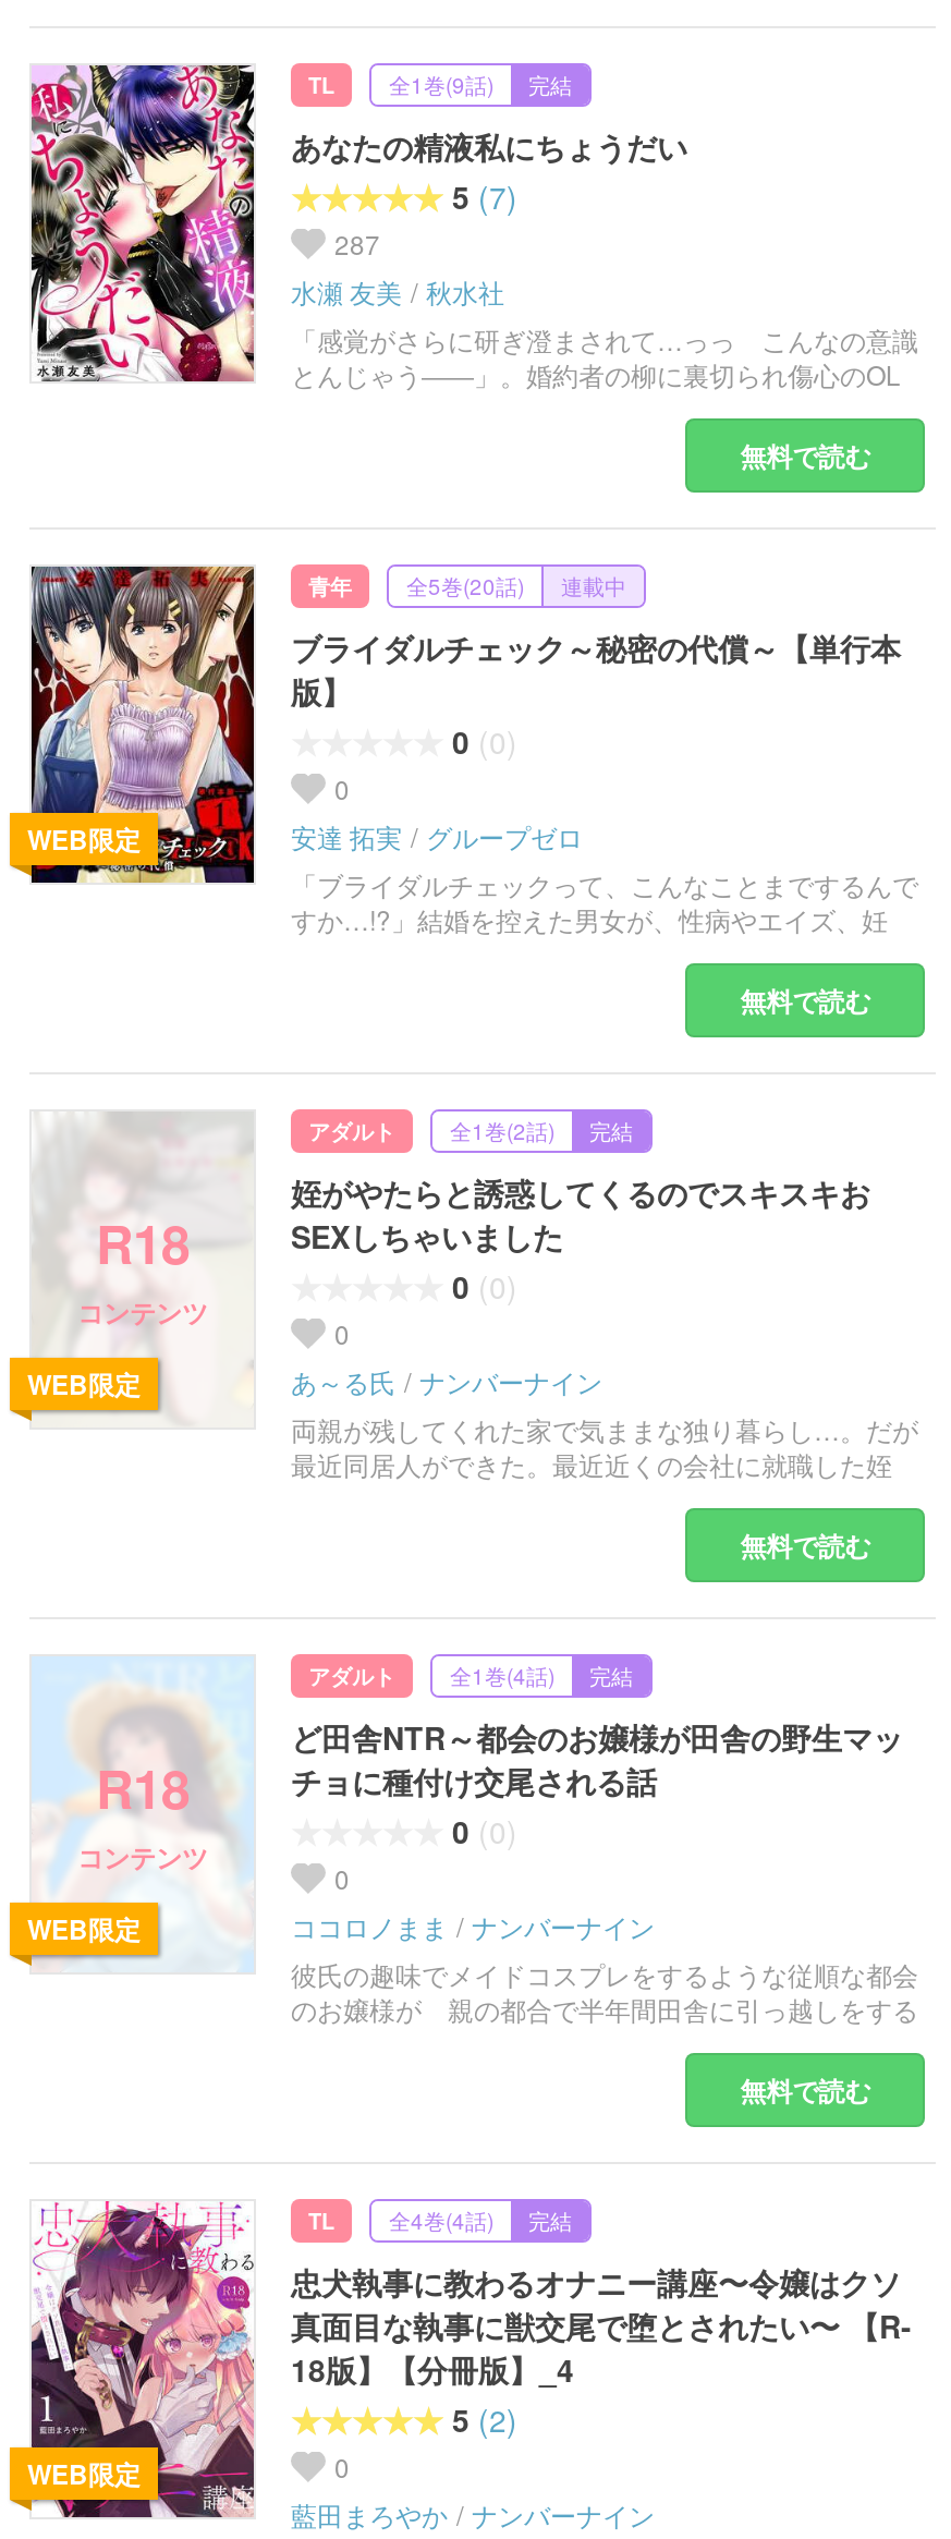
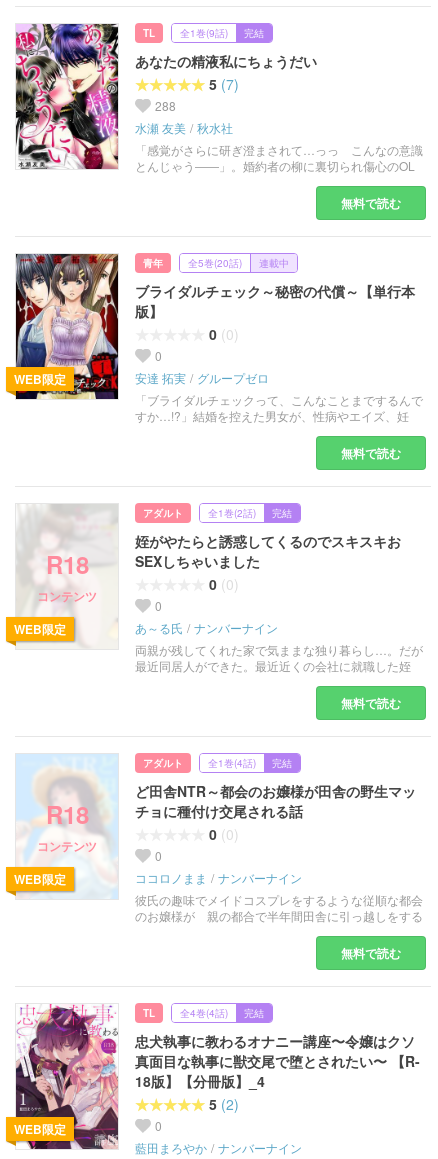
[334,224,380,262] 287 -> [155,97,176,114] 288

